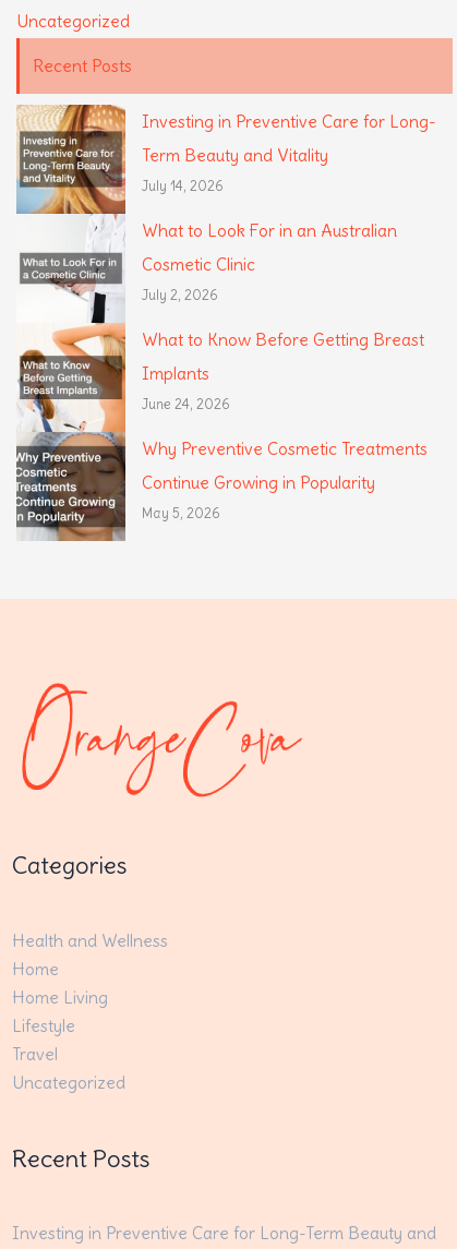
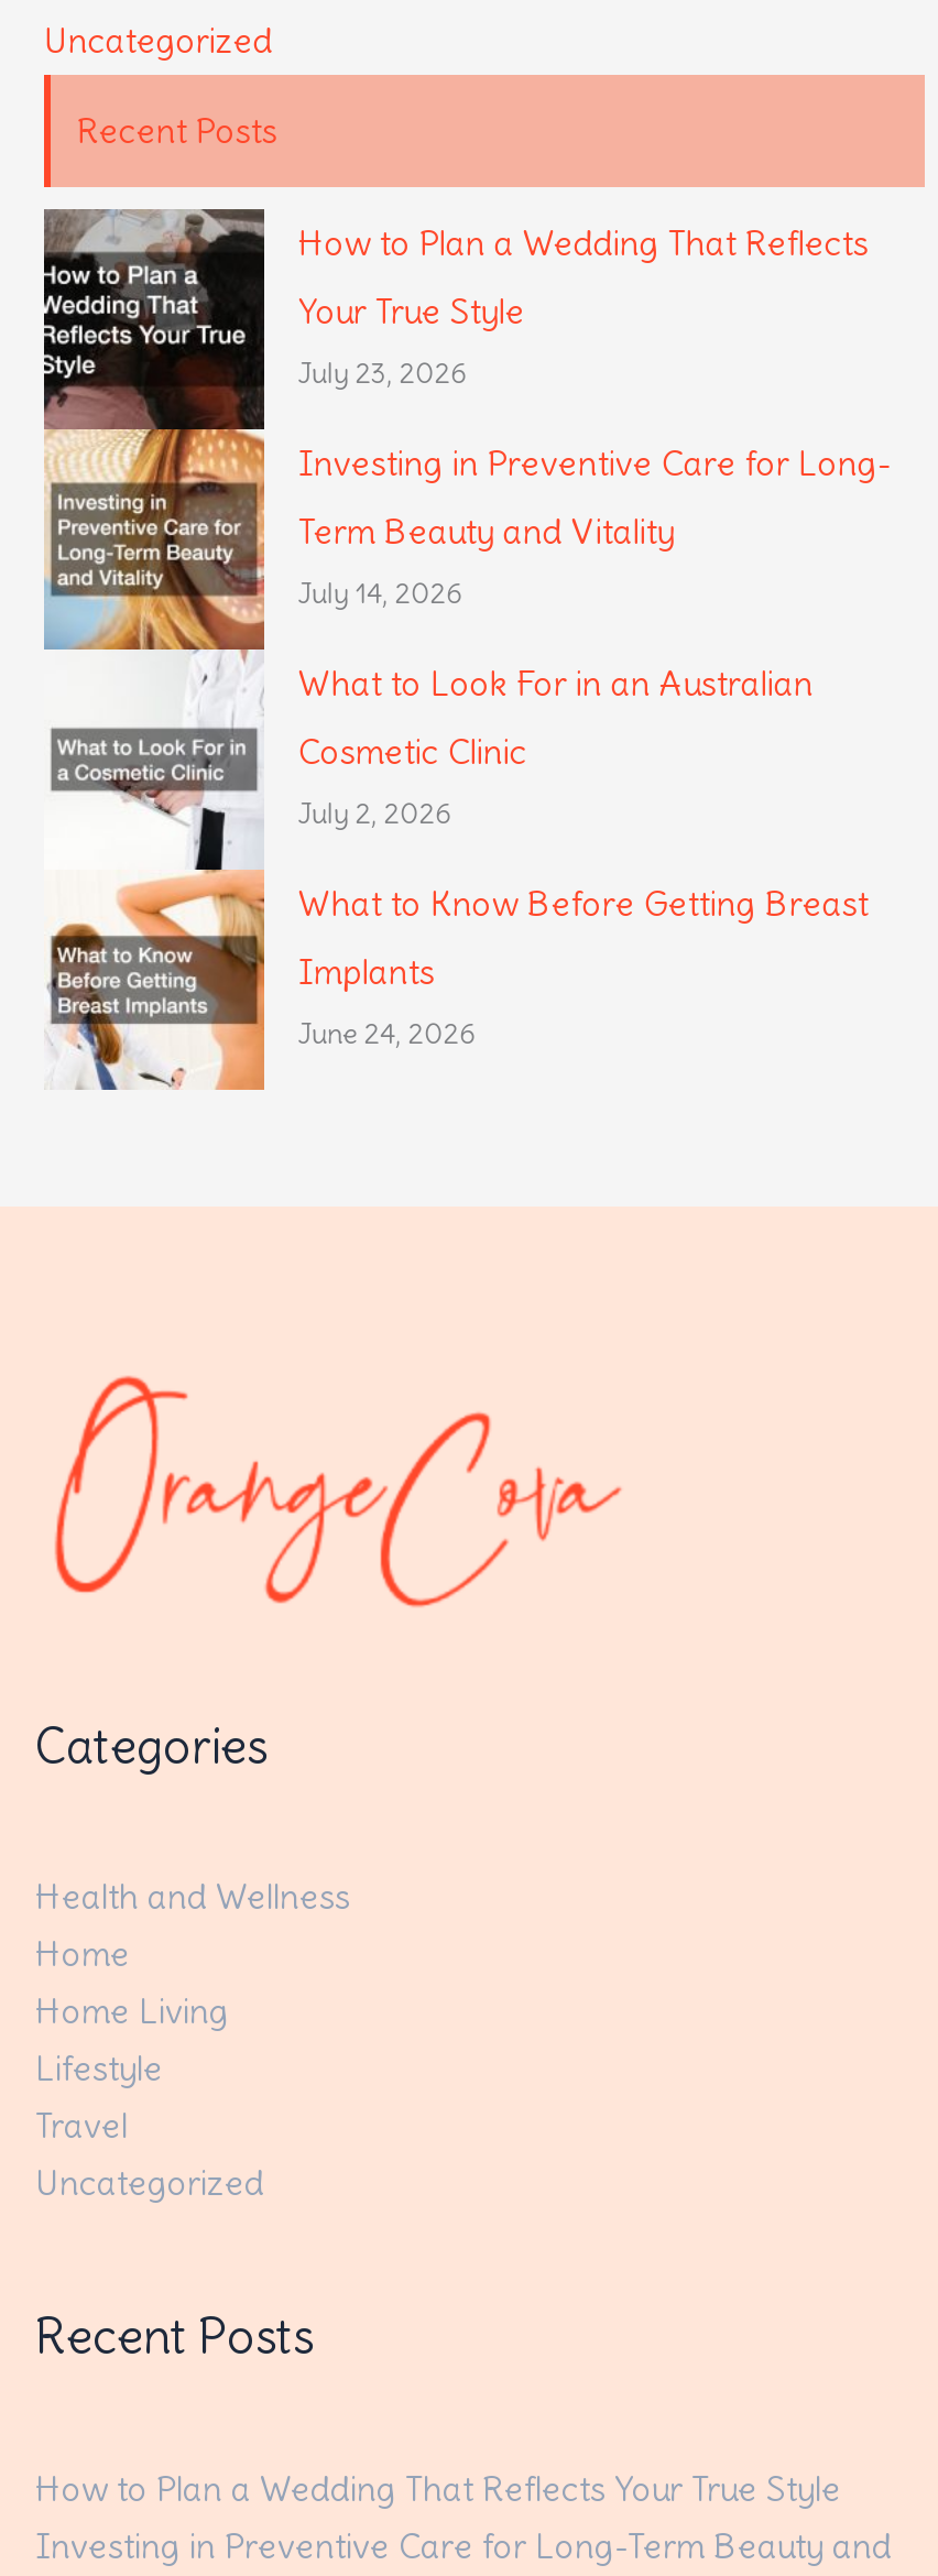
none -> [42,206,868,433] [image] | How to Plan a Wedding That Reflects | Your True Style | July 23, 2026
moved [142,111,437,412] -> [298,443,893,1051]: Investing in Preventive Care for Long- | Term Beauty and Vitality | July 14, 2026 | ... | Implants | June 24, 2026
[15,431,428,542] [image] | Why Preventive Cosmetic Treatments | Continue Growing in Popularity | May 5, 2026 -> none
none -> [35,2468,841,2510] How to Plan a Wedding That Reflects Your True Style

